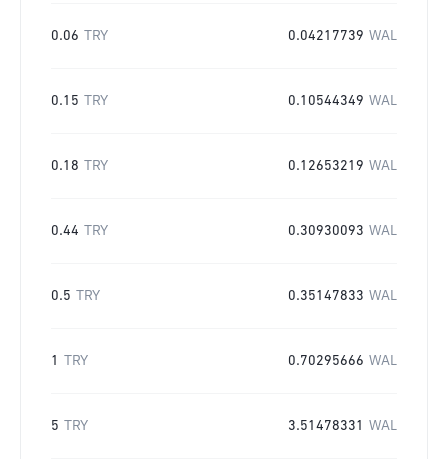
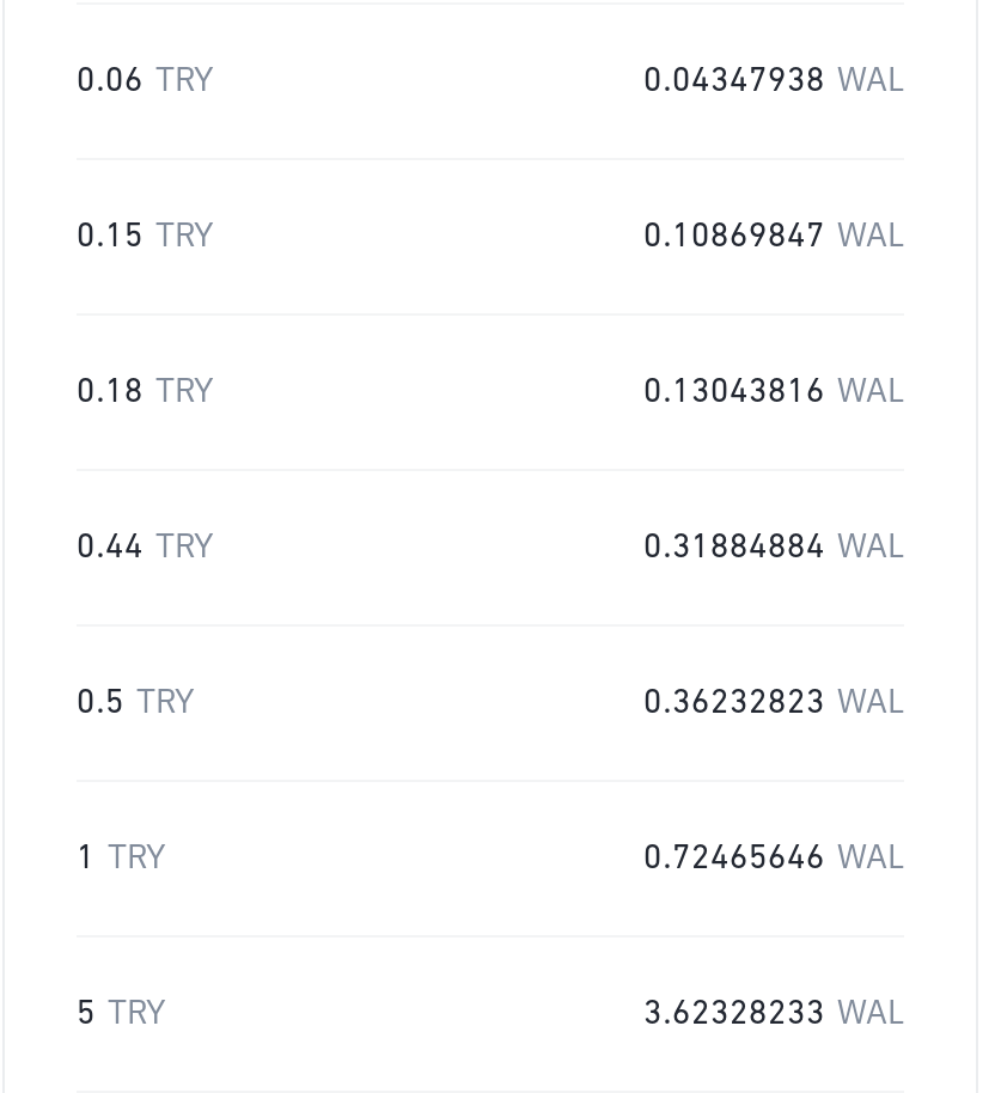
[288,29,397,43] 0.04217739 WAL -> [643,65,904,98] 0.04347938 WAL
[288,94,397,108] 0.10544349 WAL -> [643,220,904,254] 0.10869847 WAL
[288,159,397,173] 0.12653219 WAL -> [643,375,904,409] 0.13043816 WAL
[288,224,397,238] 0.30930093 WAL -> [643,531,904,564] 0.31884884 WAL
[288,289,397,303] 0.35147833 WAL -> [643,686,904,720] 0.36232823 WAL
[288,354,397,368] 0.70295666 WAL -> [643,842,904,875] 0.72465646 WAL
[288,419,397,433] 3.51478331 WAL -> [643,997,904,1031] 3.62328233 WAL

